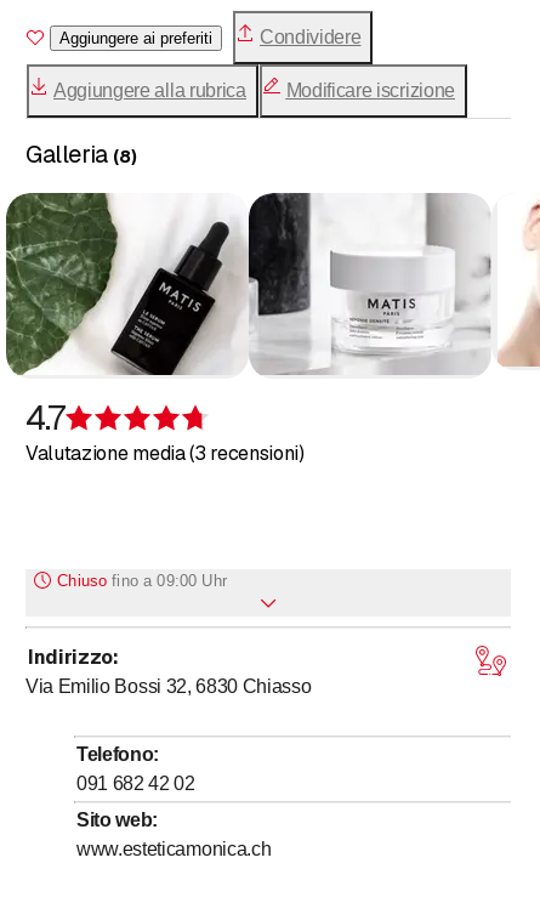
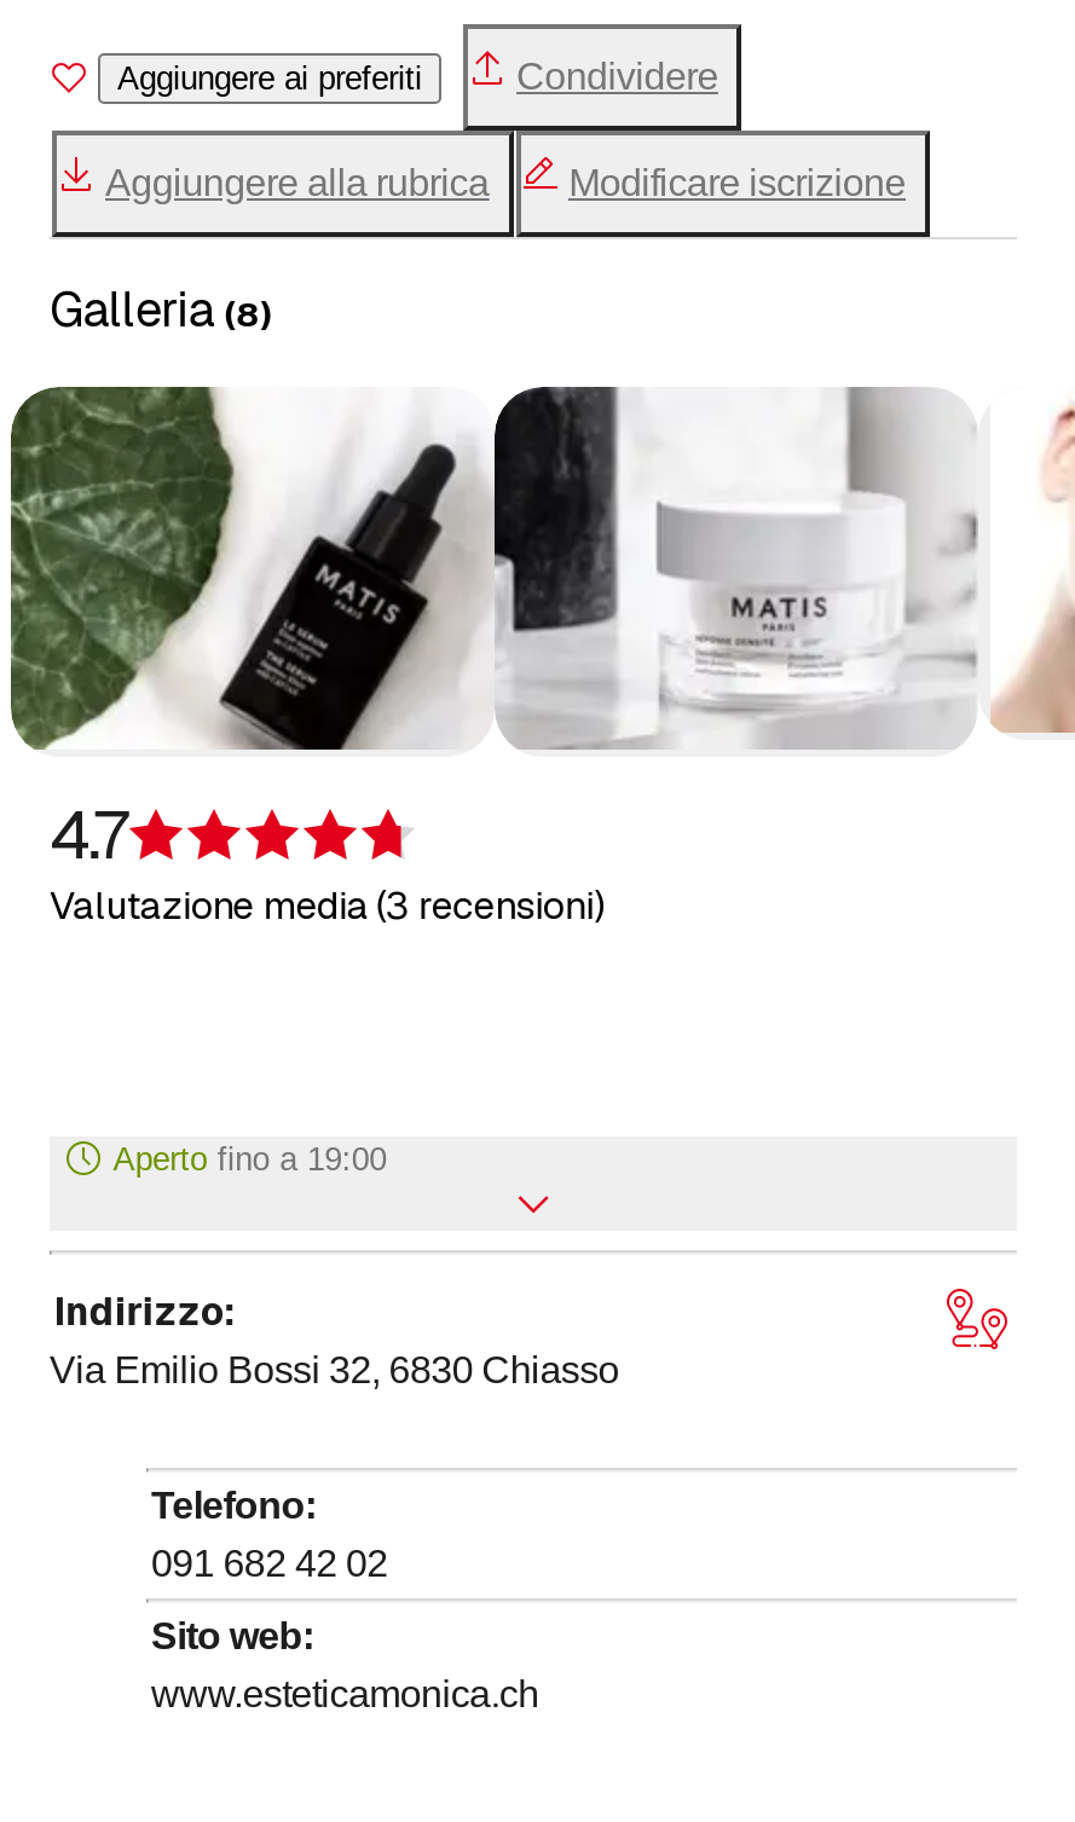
[57,571,227,590] Chiuso fino a 09:00 Uhr -> [113,1141,386,1177] Aperto fino a 19:00

